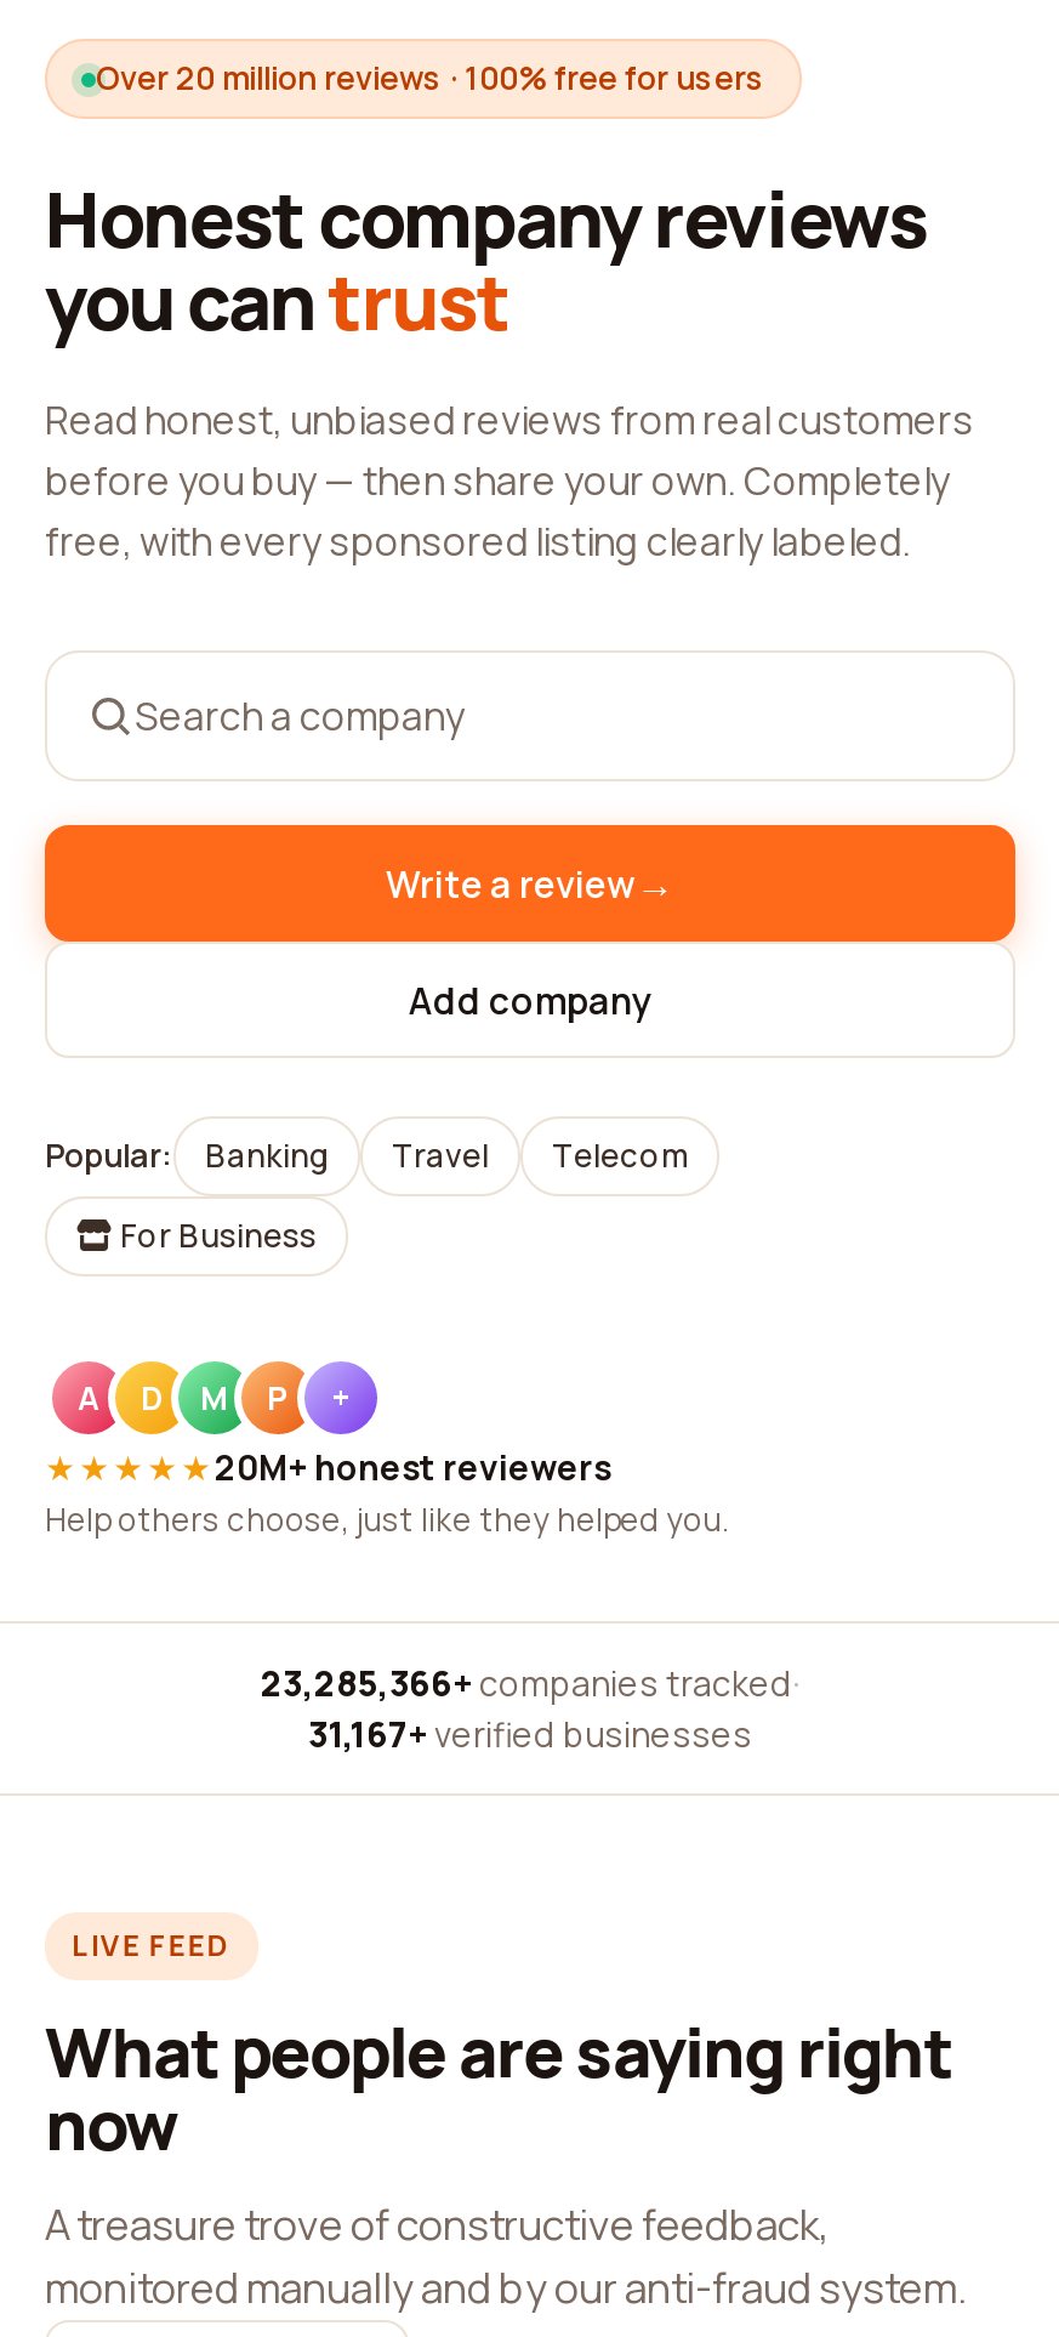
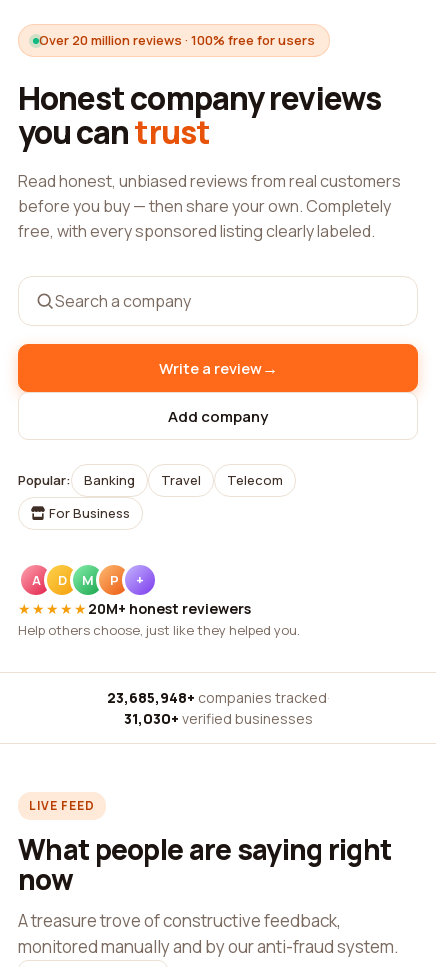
[261,1660,799,1706] 23,285,366+ companies tracked · -> [106,688,329,707] 23,685,948+ companies tracked ·
[308,1711,752,1757] 31,167+ verified businesses -> [123,709,312,728] 31,030+ verified businesses

